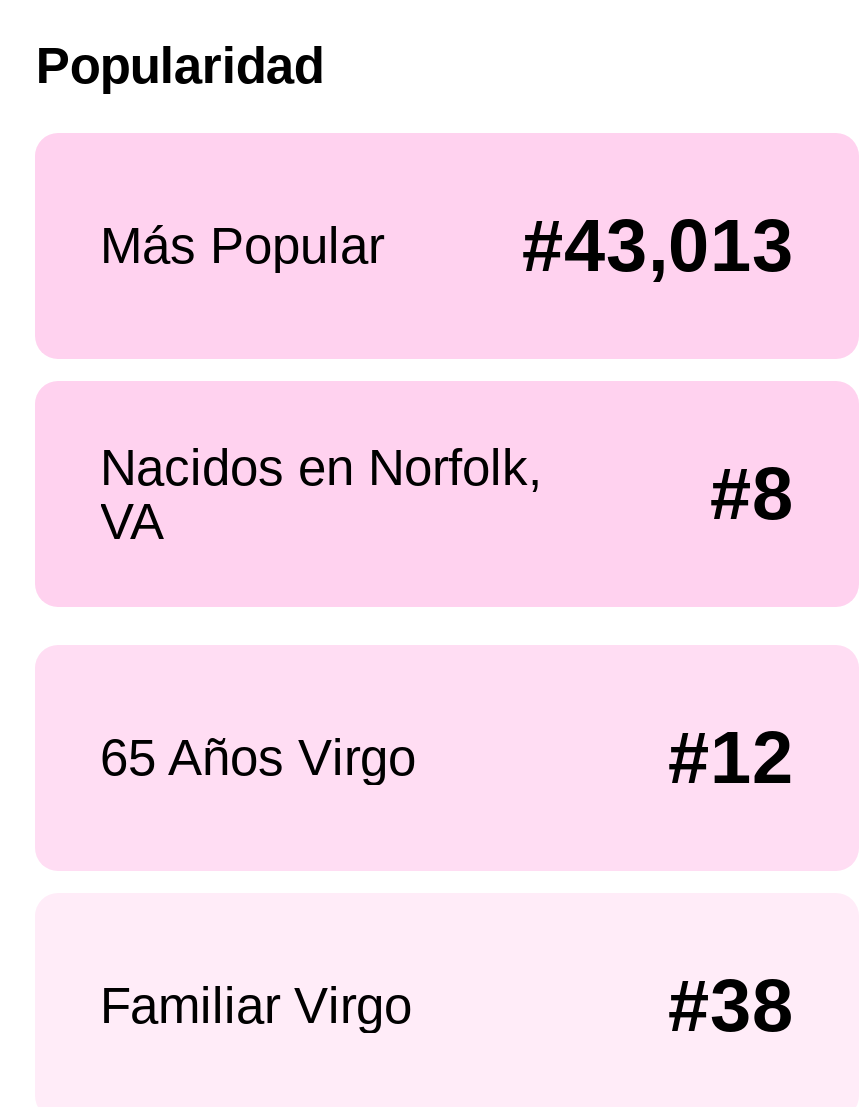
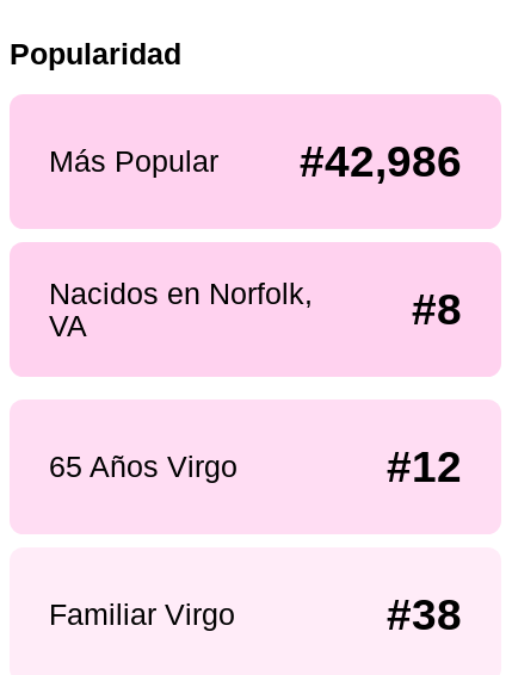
[522,205,794,287] #43,013 -> [300,137,462,186] #42,986

